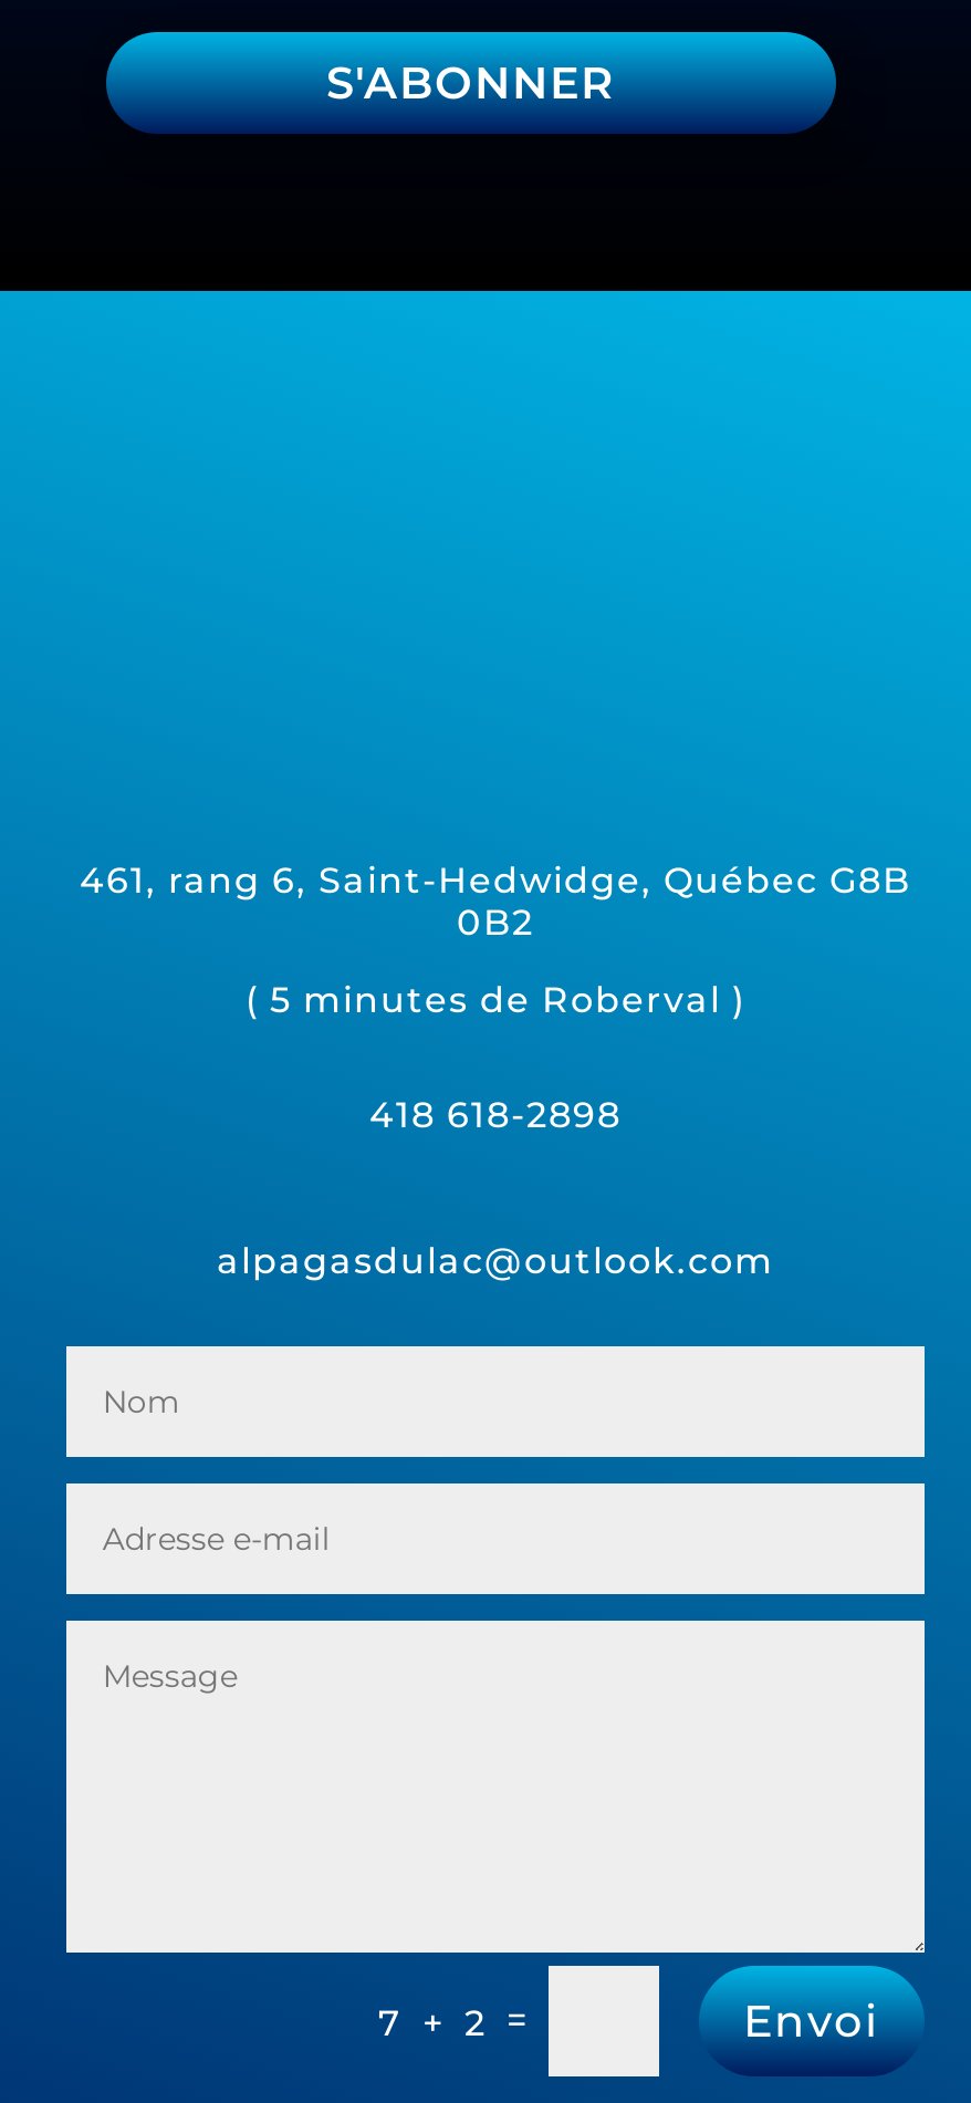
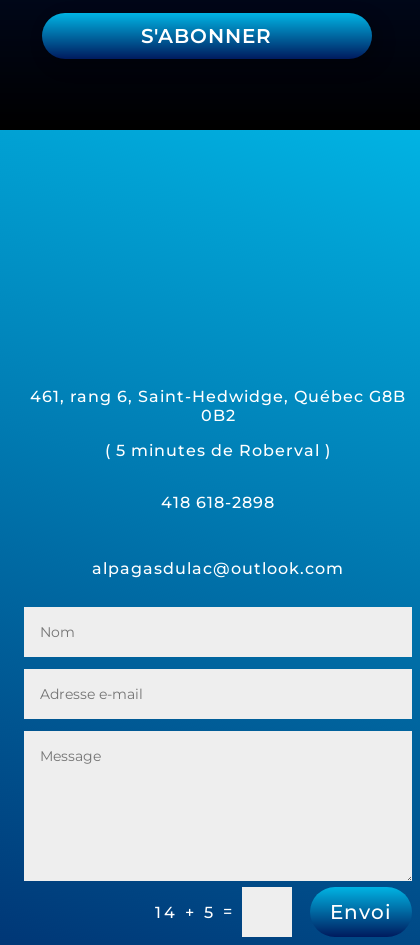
[378,1999,549,2043] 7 + 2 = -> [155,902,242,922] 14 + 5 =

